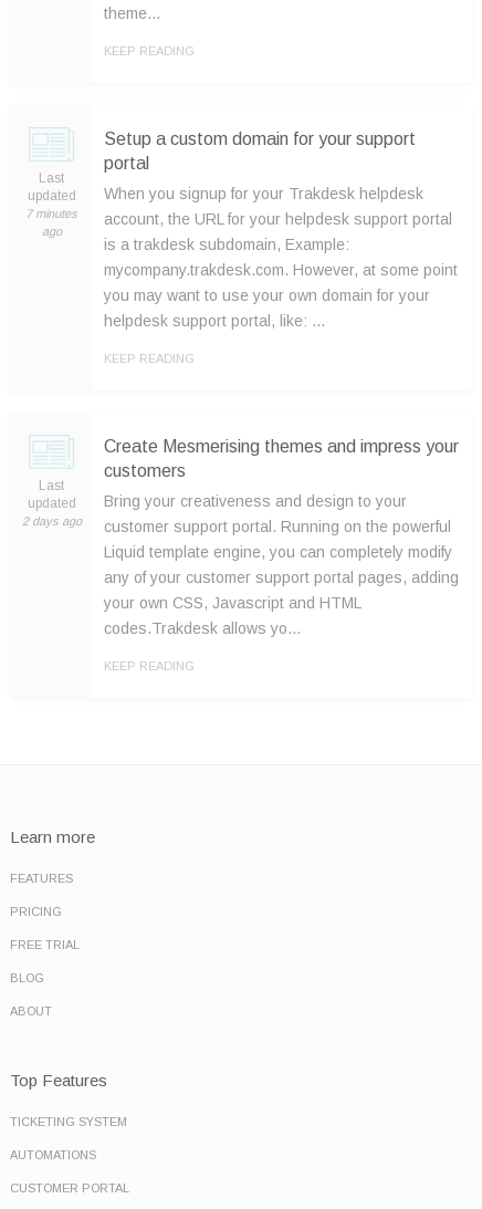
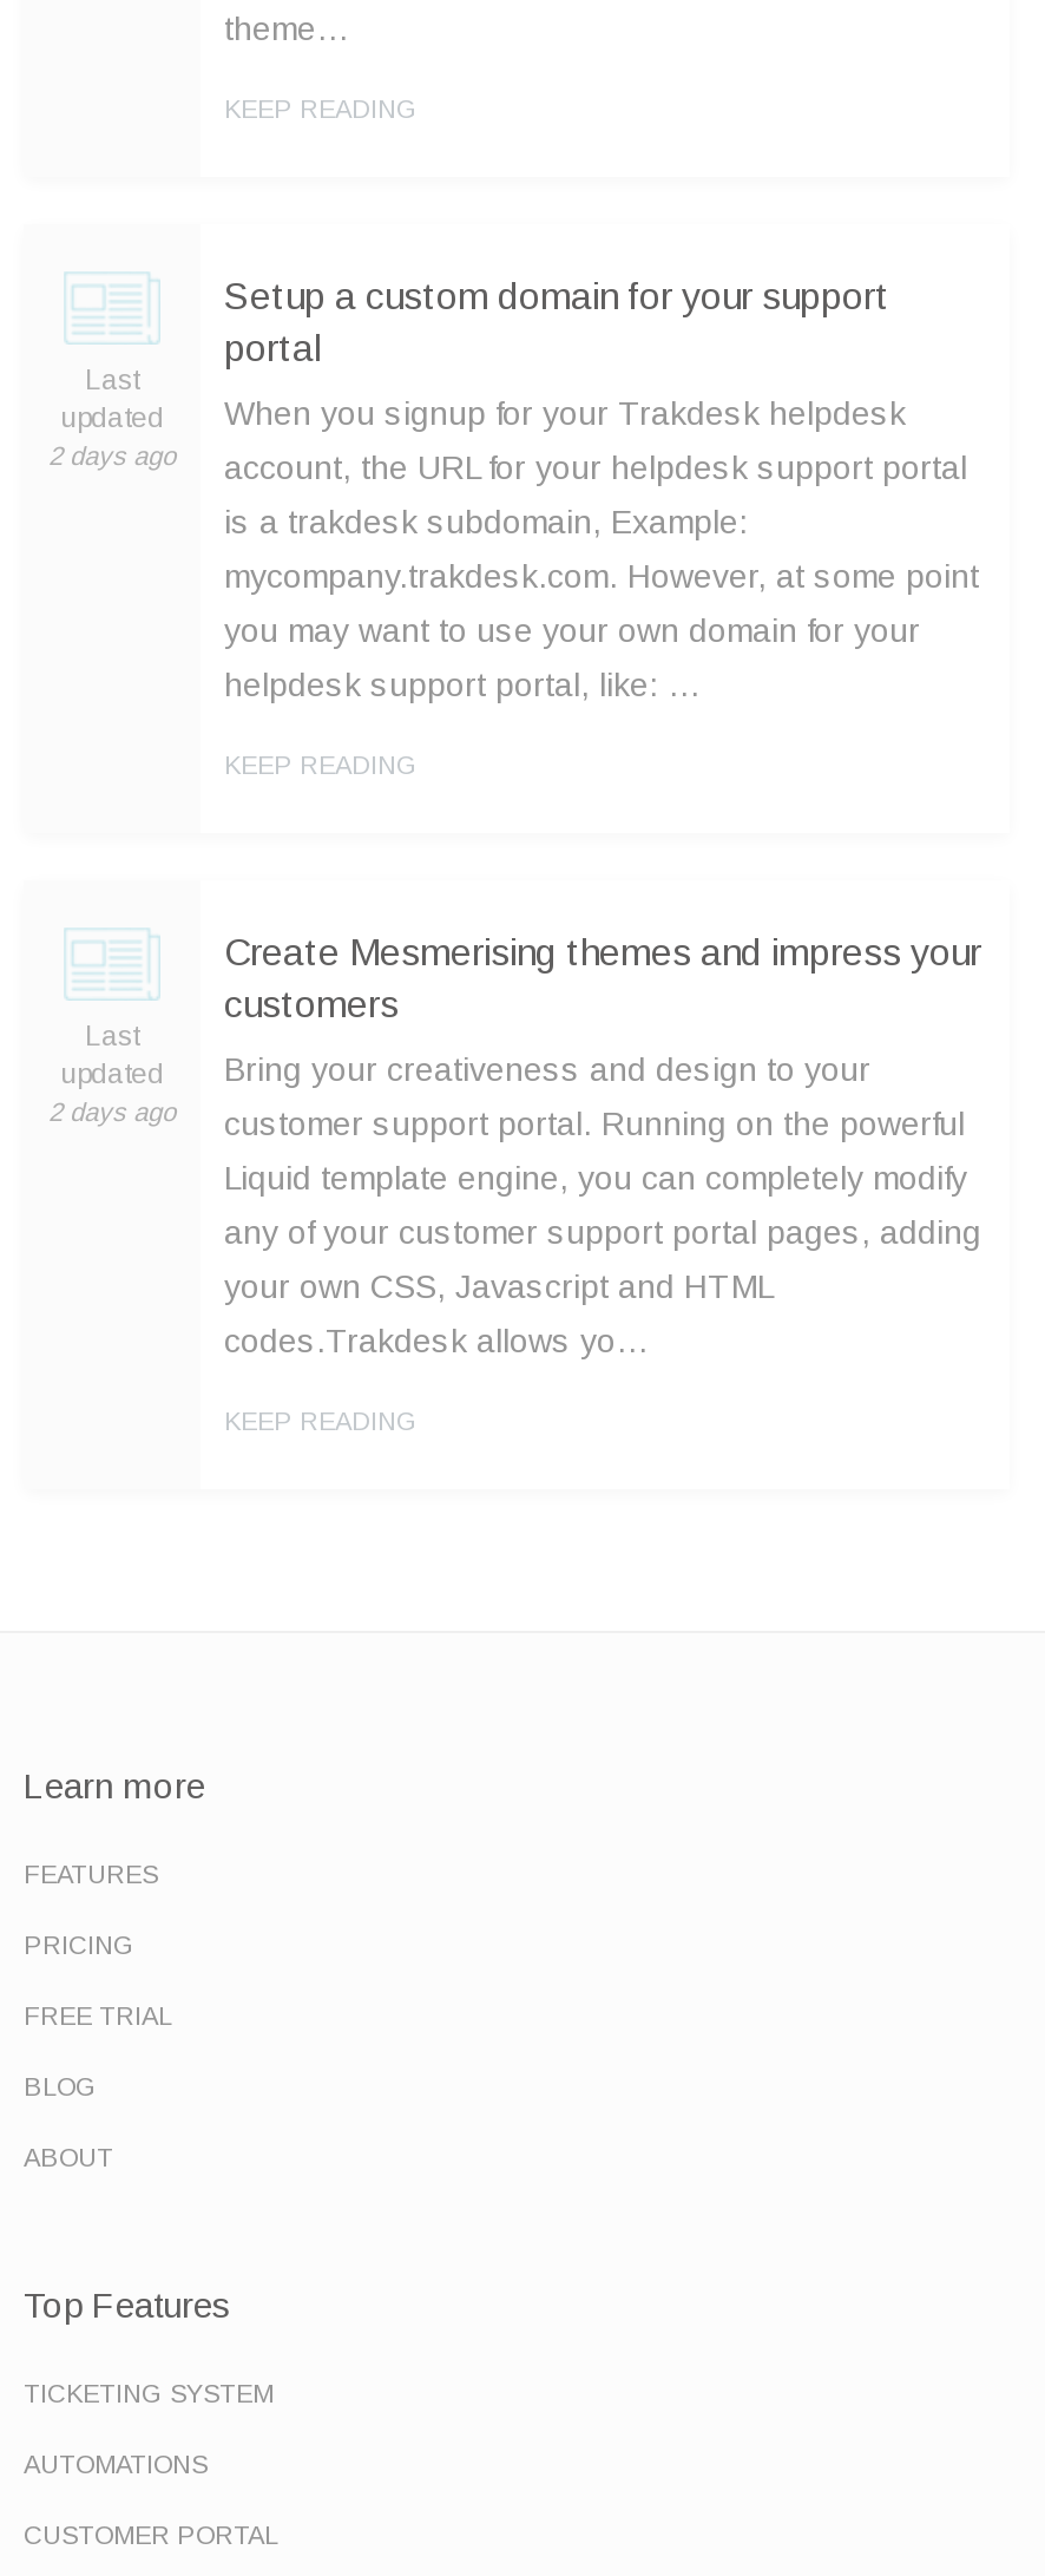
[25,207,77,238] 7 minutes | ago -> [48,441,176,469] 2 days ago

